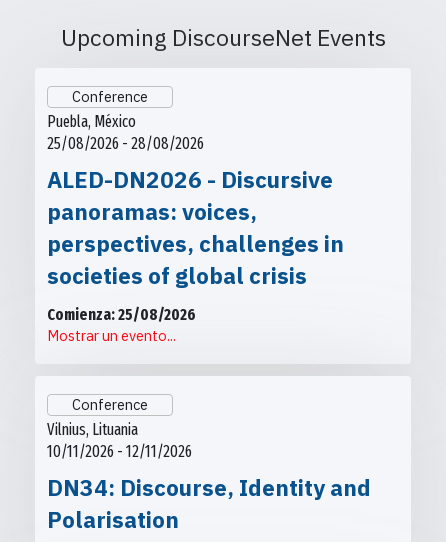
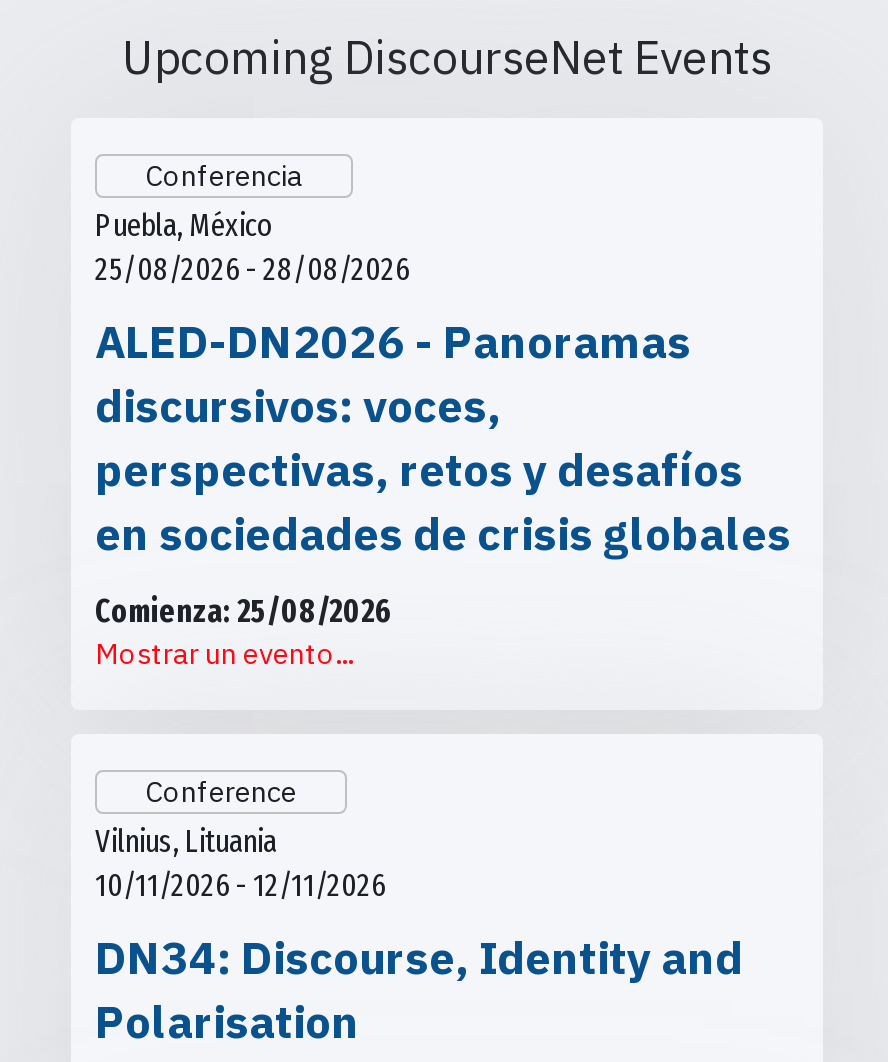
[72,87,148,106] Conference -> [145,156,303,194] Conferencia
[47,165,344,290] ALED-DN2026 - Discursive | panoramas: voices, | perspectives, challenges in | societies of global crisis -> [95,311,791,561] ALED-DN2026 - Panoramas | discursivos: voces, | perspectivas, retos y desafíos | en sociedades de crisis globales

